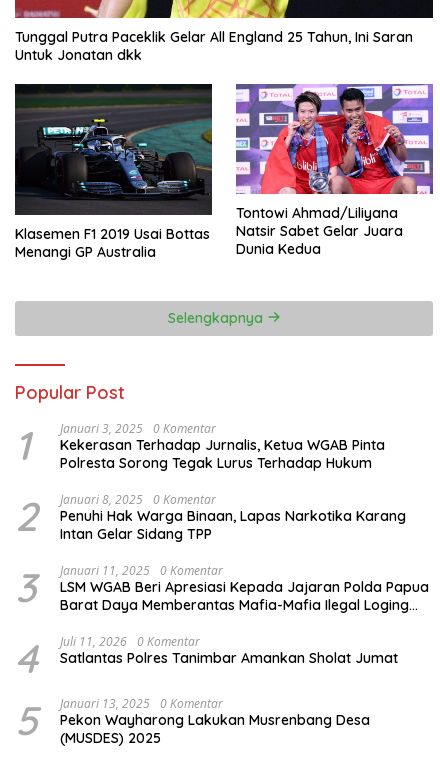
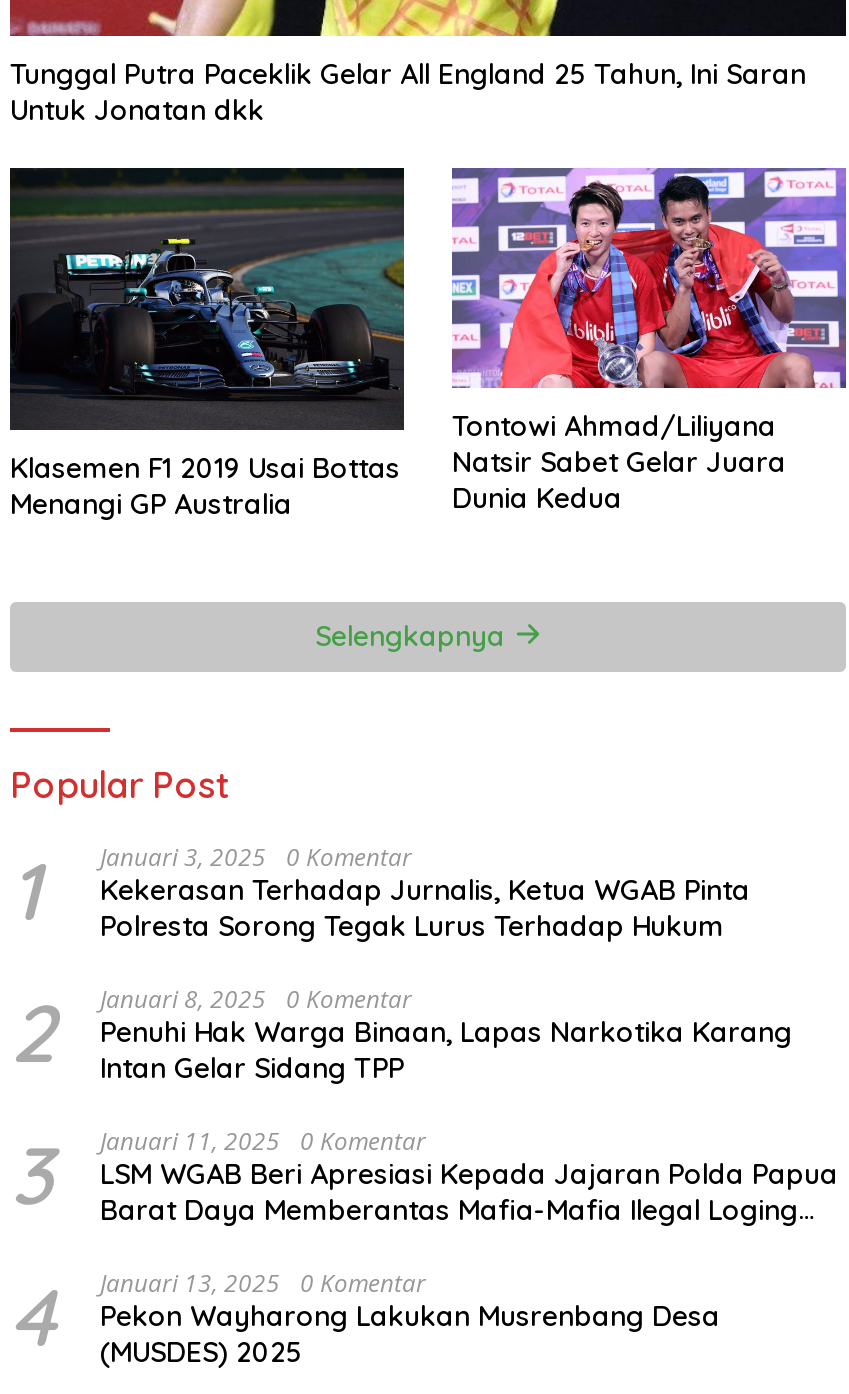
[15,633,398,745] Juli 11, 2026 0 Komentar | Satlantas Polres Tanimbar Amankan Sholat Jumat | 5 -> none

